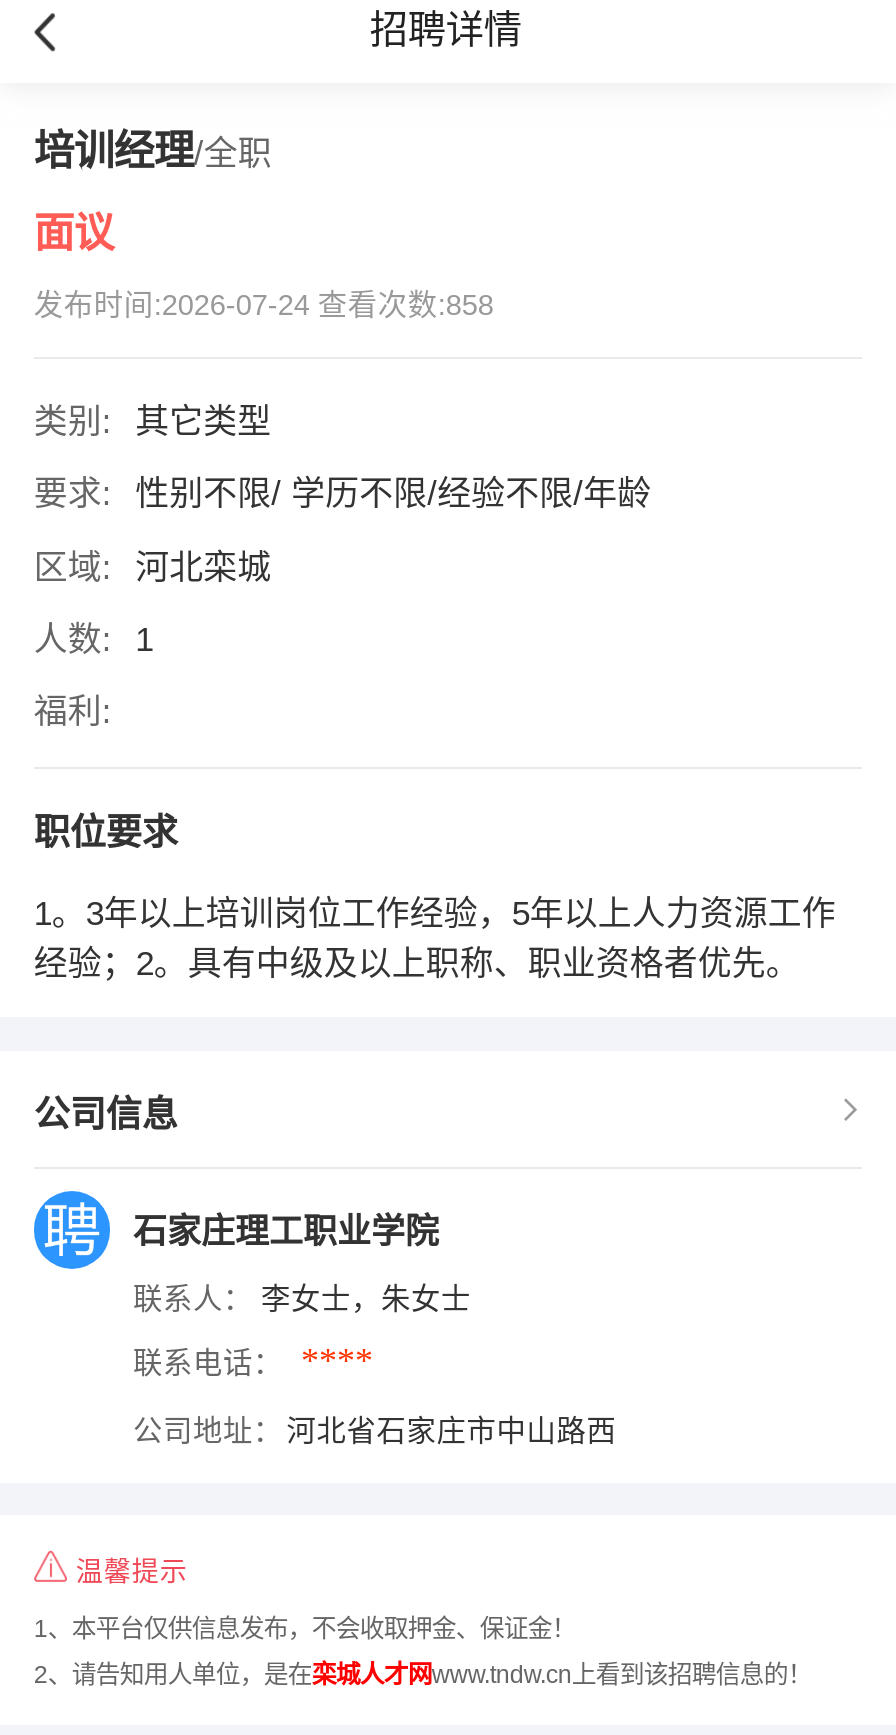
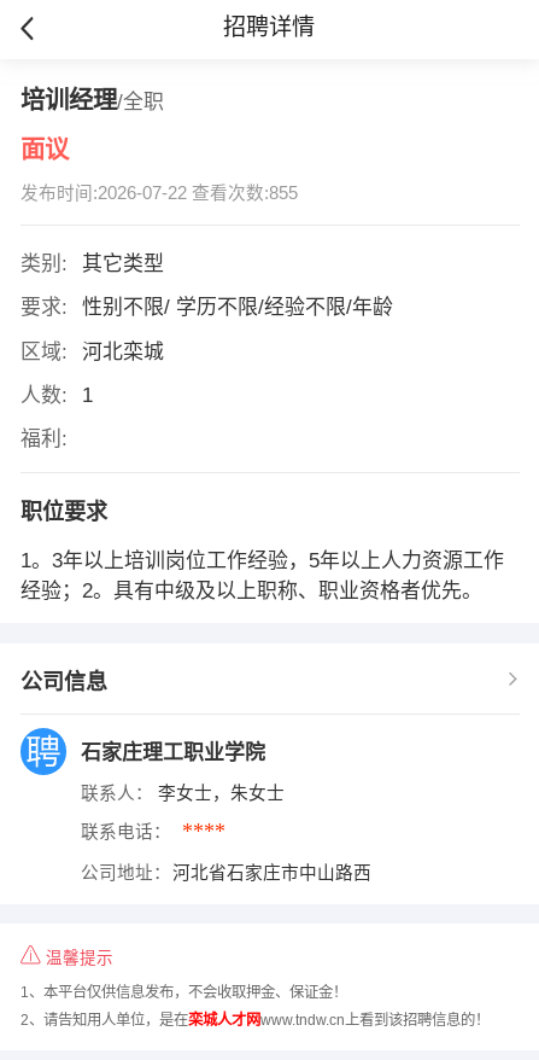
[34,289,494,321] 发布时间:2026-07-24 查看次数:858 -> [20,184,298,203] 发布时间:2026-07-22 查看次数:855

